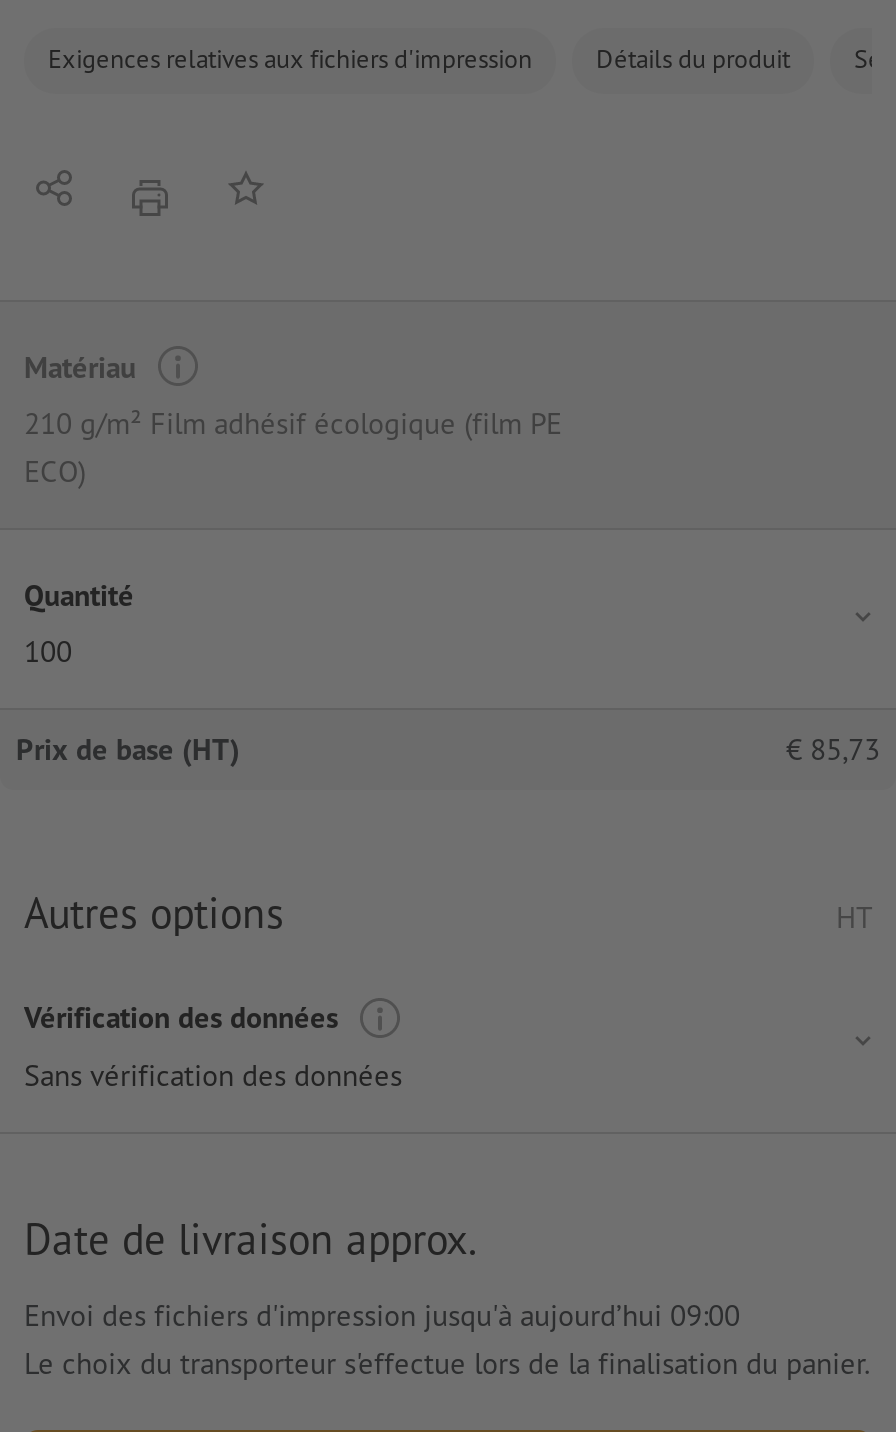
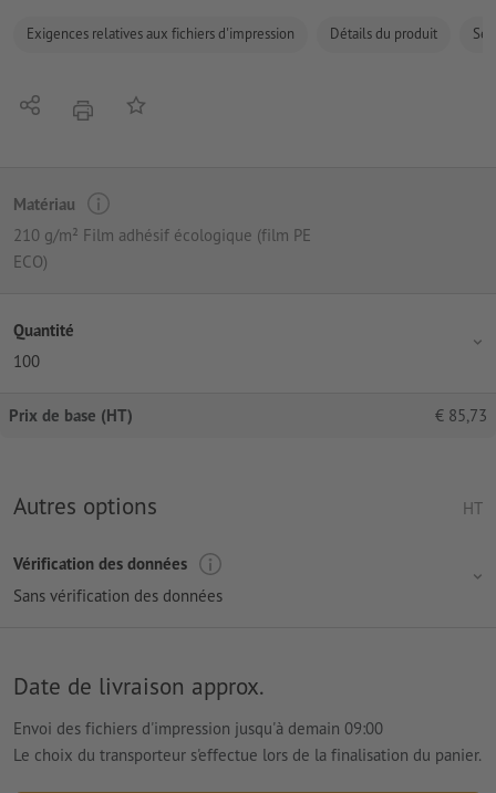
[24,1296,740,1334] Envoi des fichiers d'impression jusqu'à aujourd’hui 09:00 -> [13,718,383,739] Envoi des fichiers d'impression jusqu'à demain 09:00

